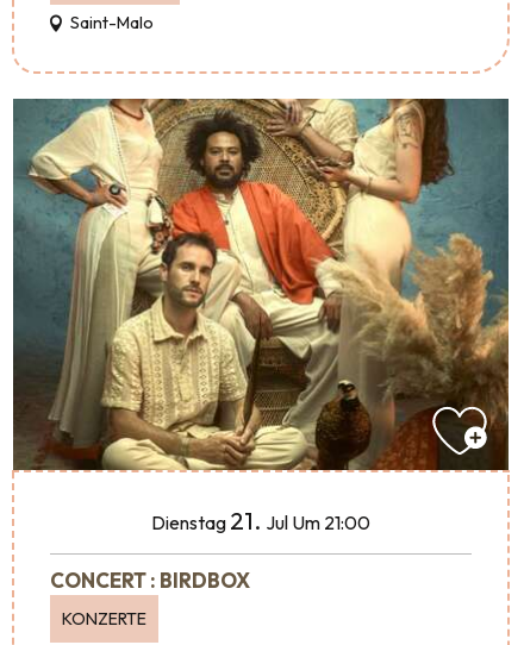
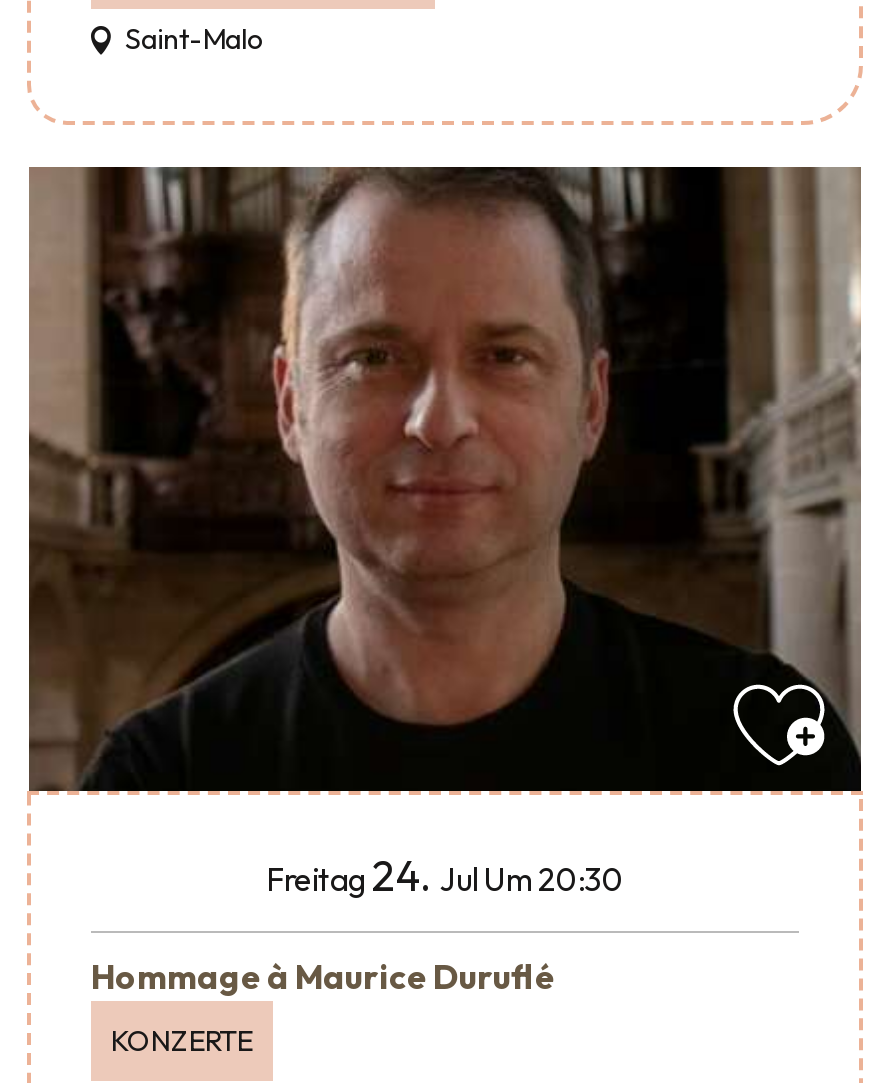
[13,98,510,536] [image] | Dienstag 21. Jul Um 21:00 -> [29,164,861,900] [image] | Freitag 24. Jul Um 20:30
[50,568,250,593] CONCERT : BIRDBOX -> [91,954,555,996] Hommage à Maurice Duruflé

